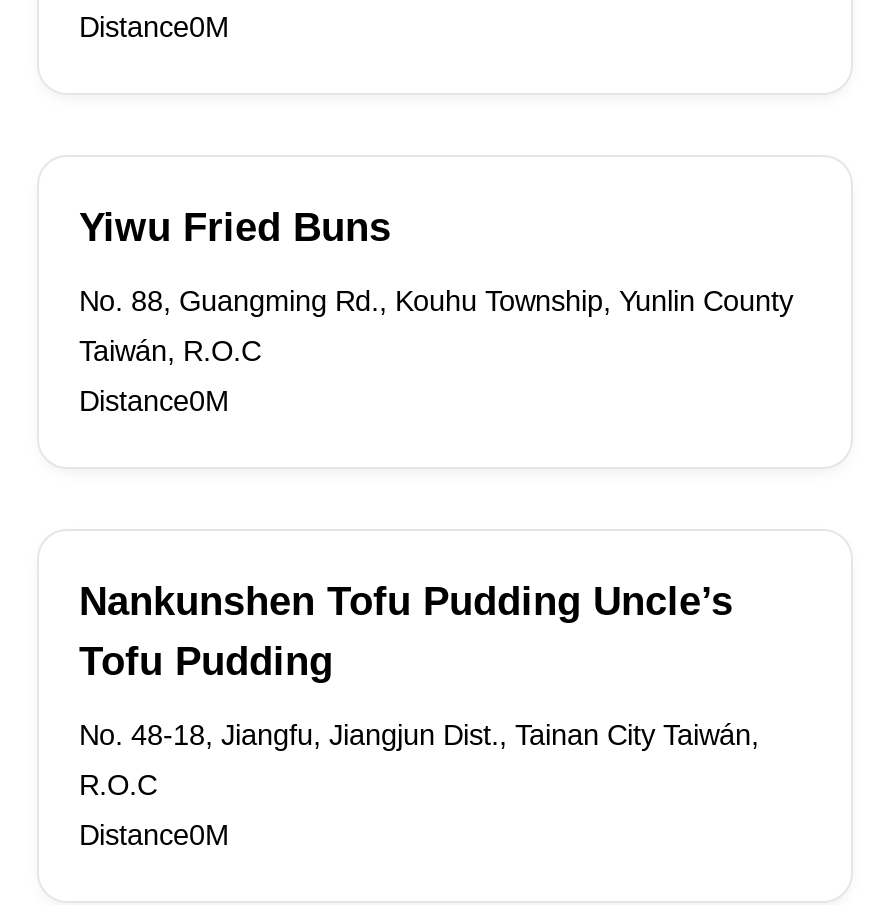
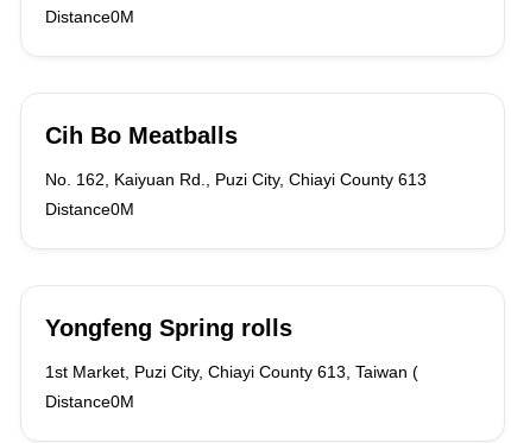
[79,205,793,367] Yiwu Fried Buns | No. 88, Guangming Rd., Kouhu Township, Yunlin County | Taiwán, R.O.C -> [45,122,427,189] Cih Bo Meatballs | No. 162, Kaiyuan Rd., Puzi City, Chiayi County 613
[79,579,759,801] Nankunshen Tofu Pudding Uncle’s | Tofu Pudding | No. 48-18, Jiangfu, Jiangjun Dist., Tainan City Taiwán, | R.O.C -> [45,315,418,381] Yongfeng Spring rolls | 1st Market, Puzi City, Chiayi County 613, Taiwan (

